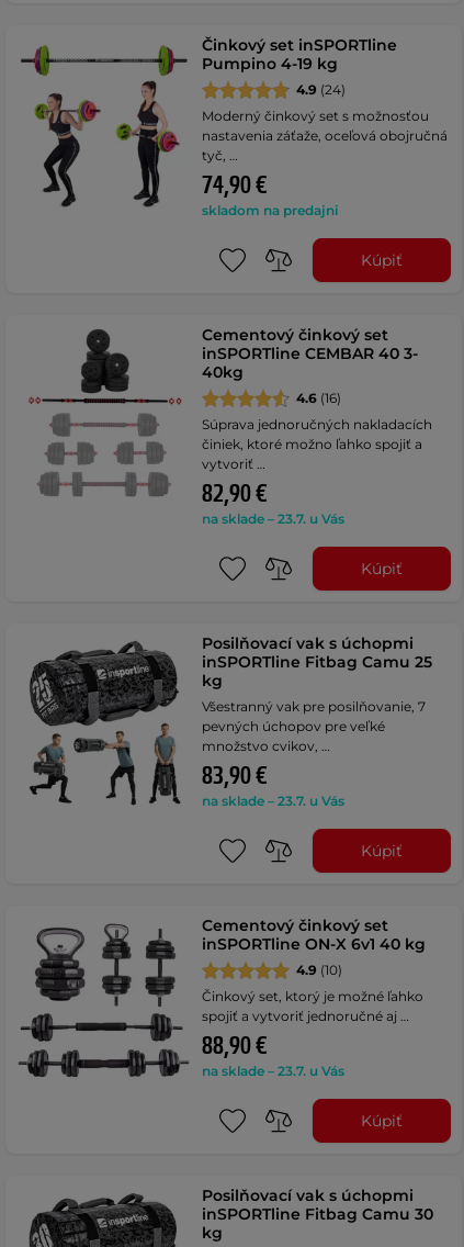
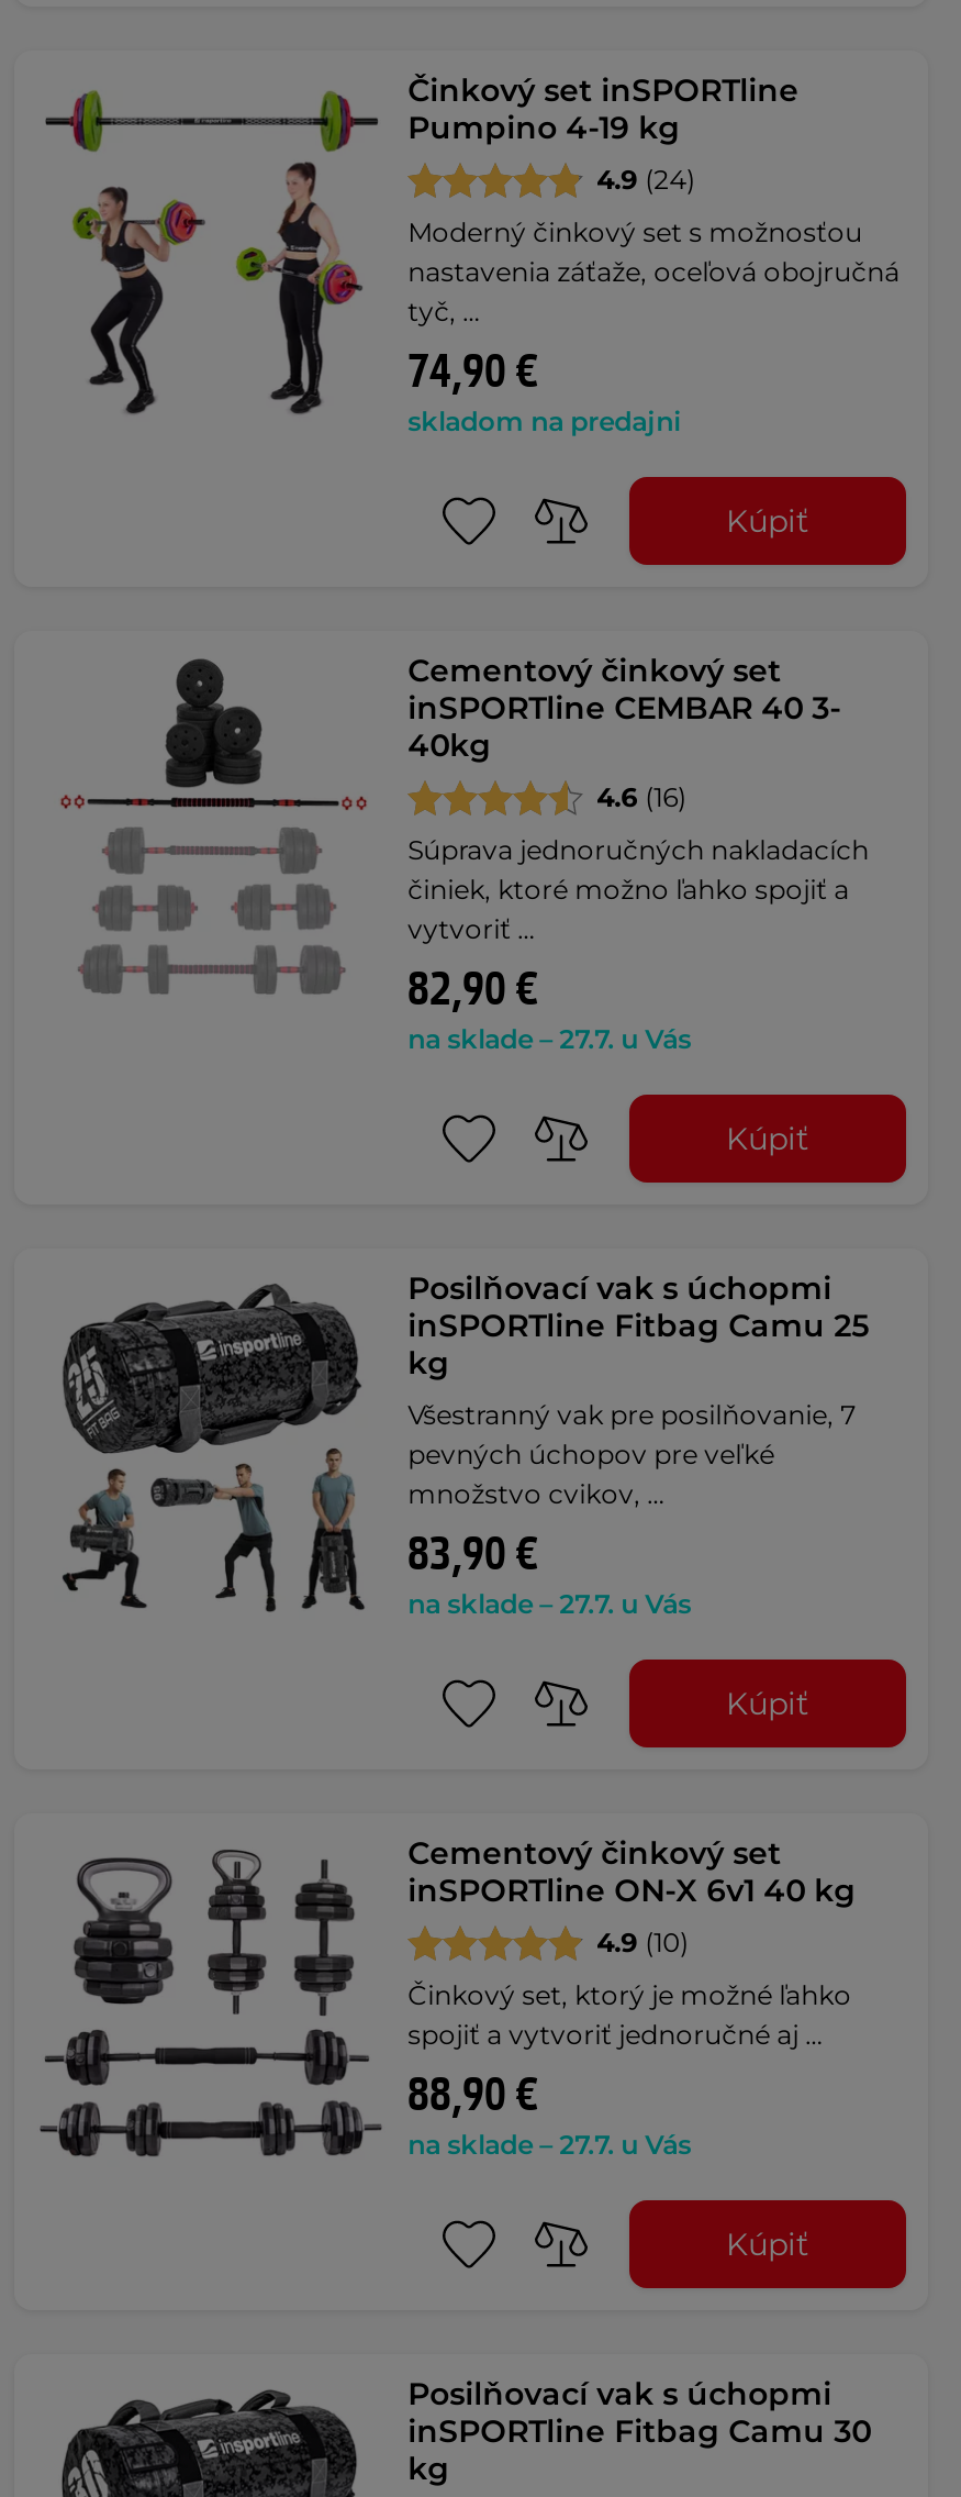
[202,510,345,527] na sklade – 23.7. u Vás -> [408,1022,691,1055] na sklade – 27.7. u Vás
[202,793,345,809] na sklade – 23.7. u Vás -> [408,1587,691,1620] na sklade – 27.7. u Vás
[202,1063,345,1079] na sklade – 23.7. u Vás -> [408,2128,691,2161] na sklade – 27.7. u Vás

